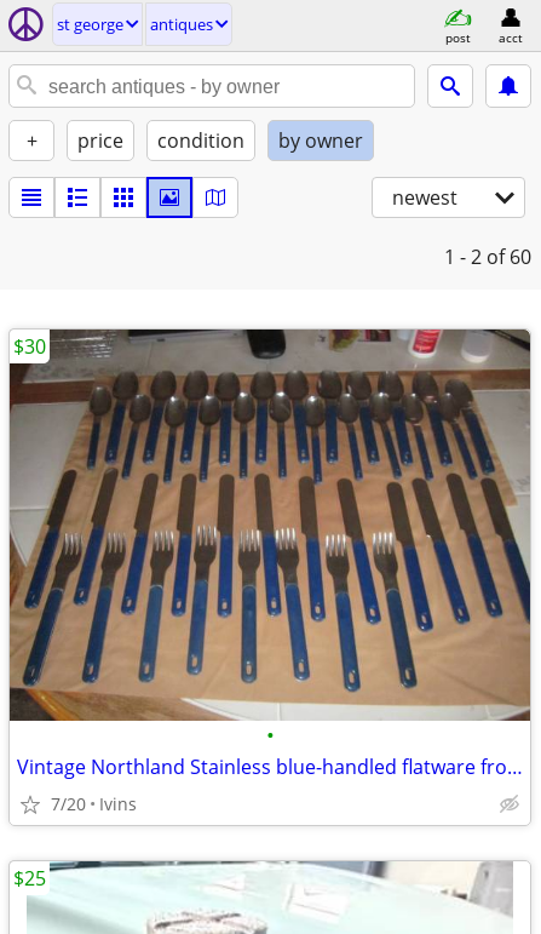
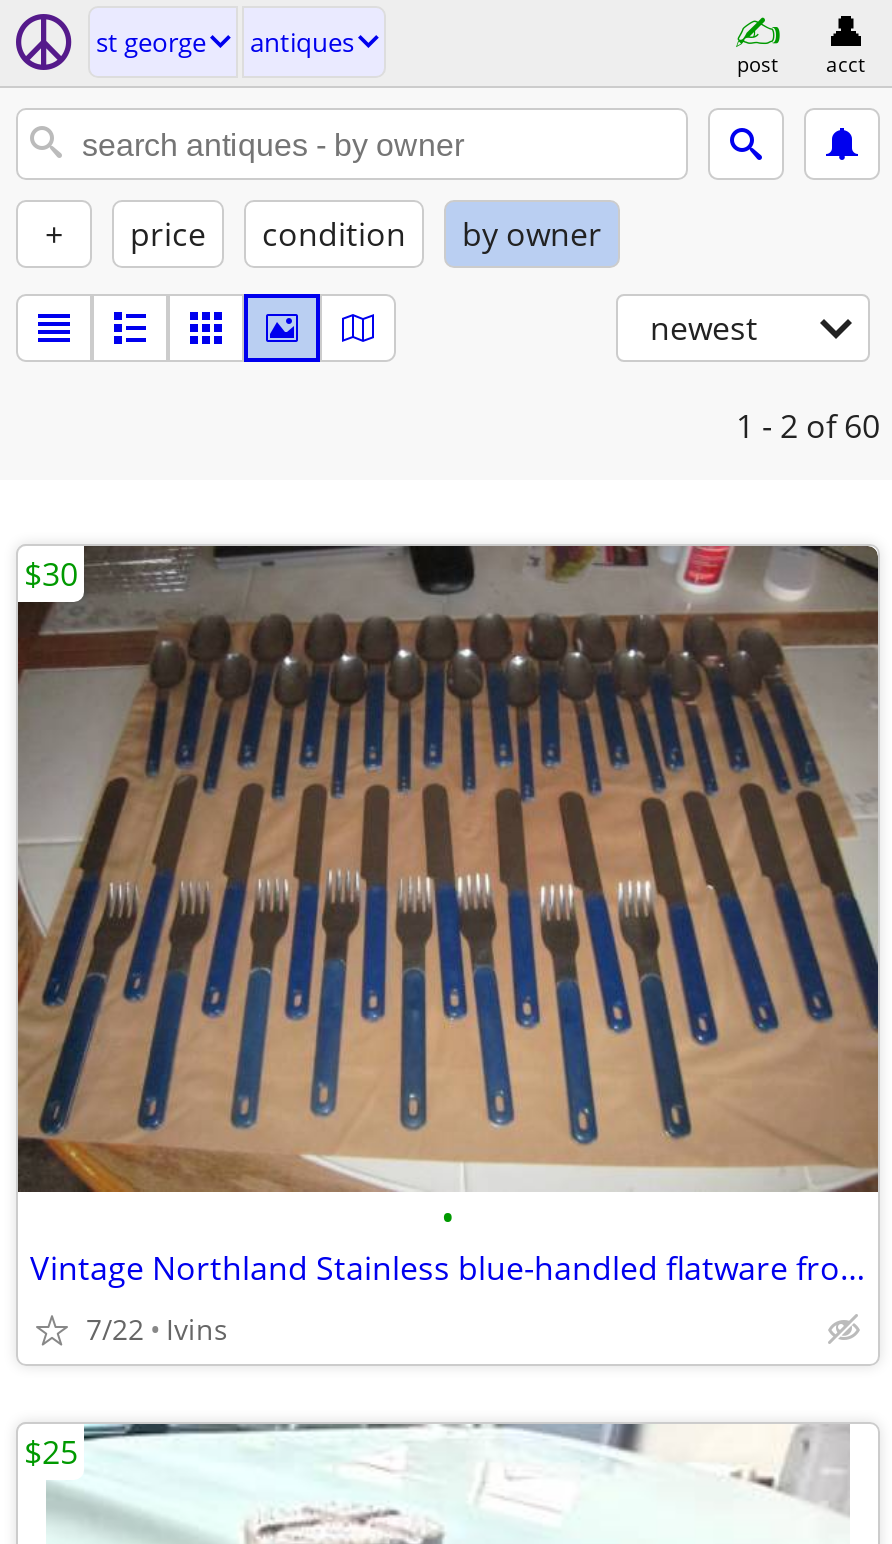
[51,792,137,815] 7/20 Ivins -> [86,1310,228,1348] 7/22 Ivins

